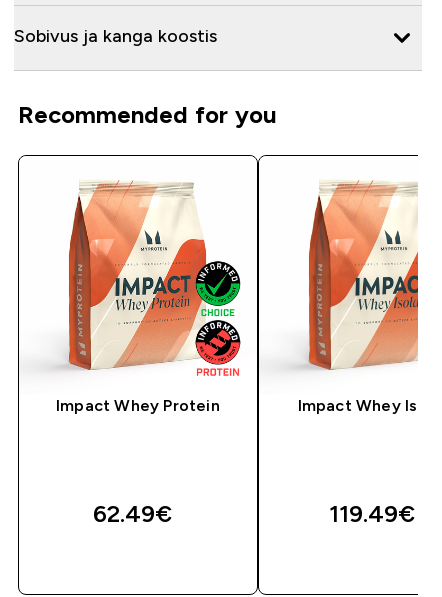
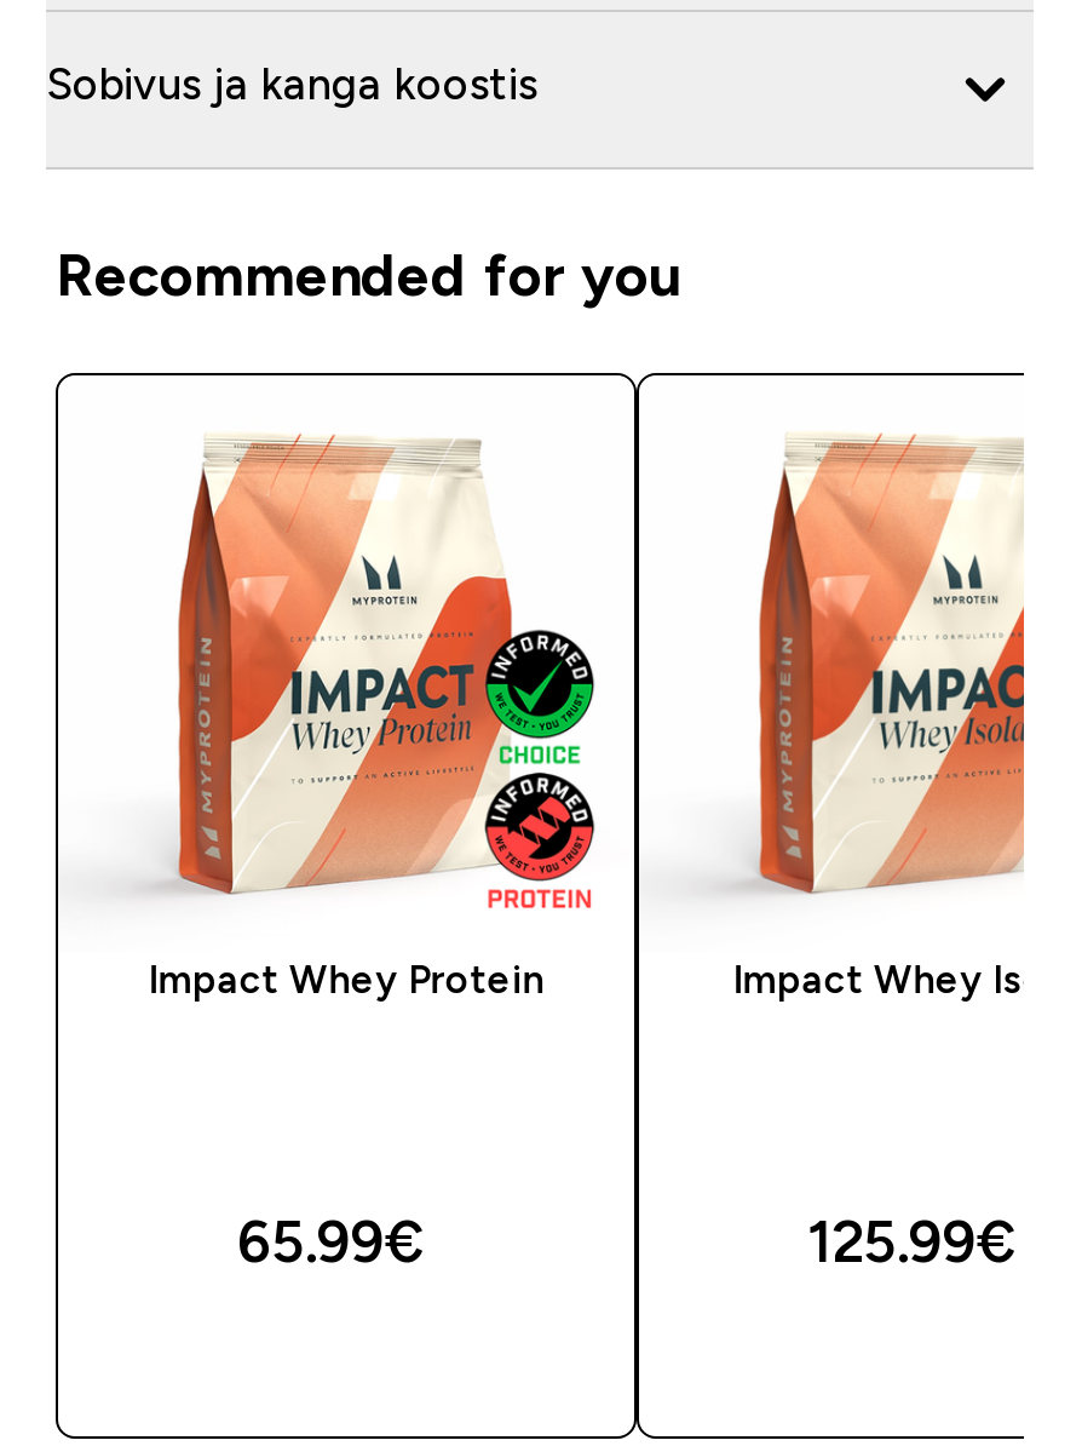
[92,500,171,527] 62.49€ -> [237,1208,426,1273] 65.99€
[329,500,415,527] 119.49€ -> [807,1208,1018,1273] 125.99€

